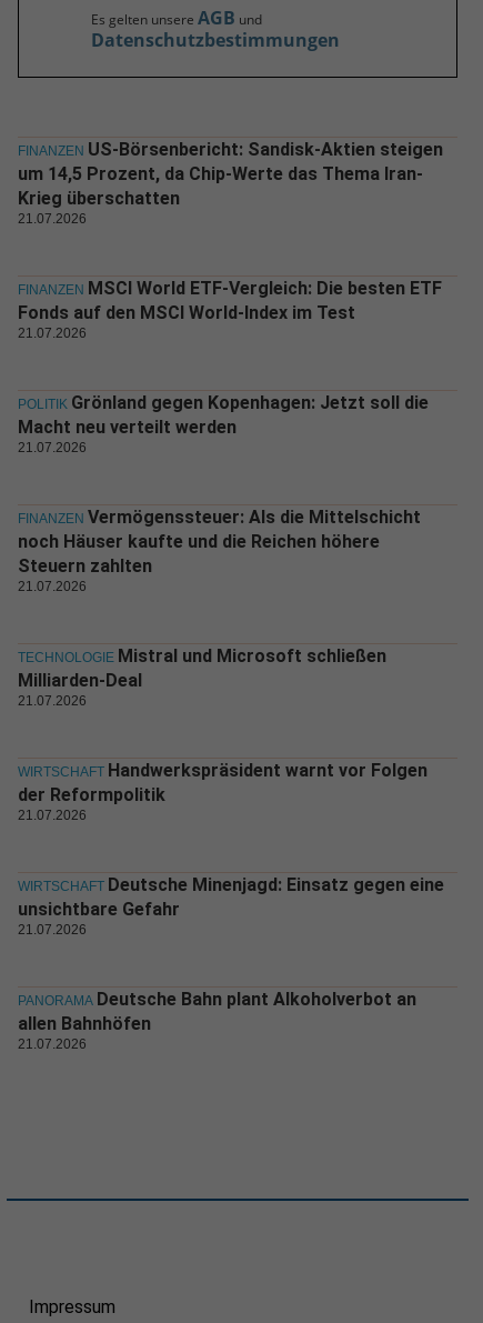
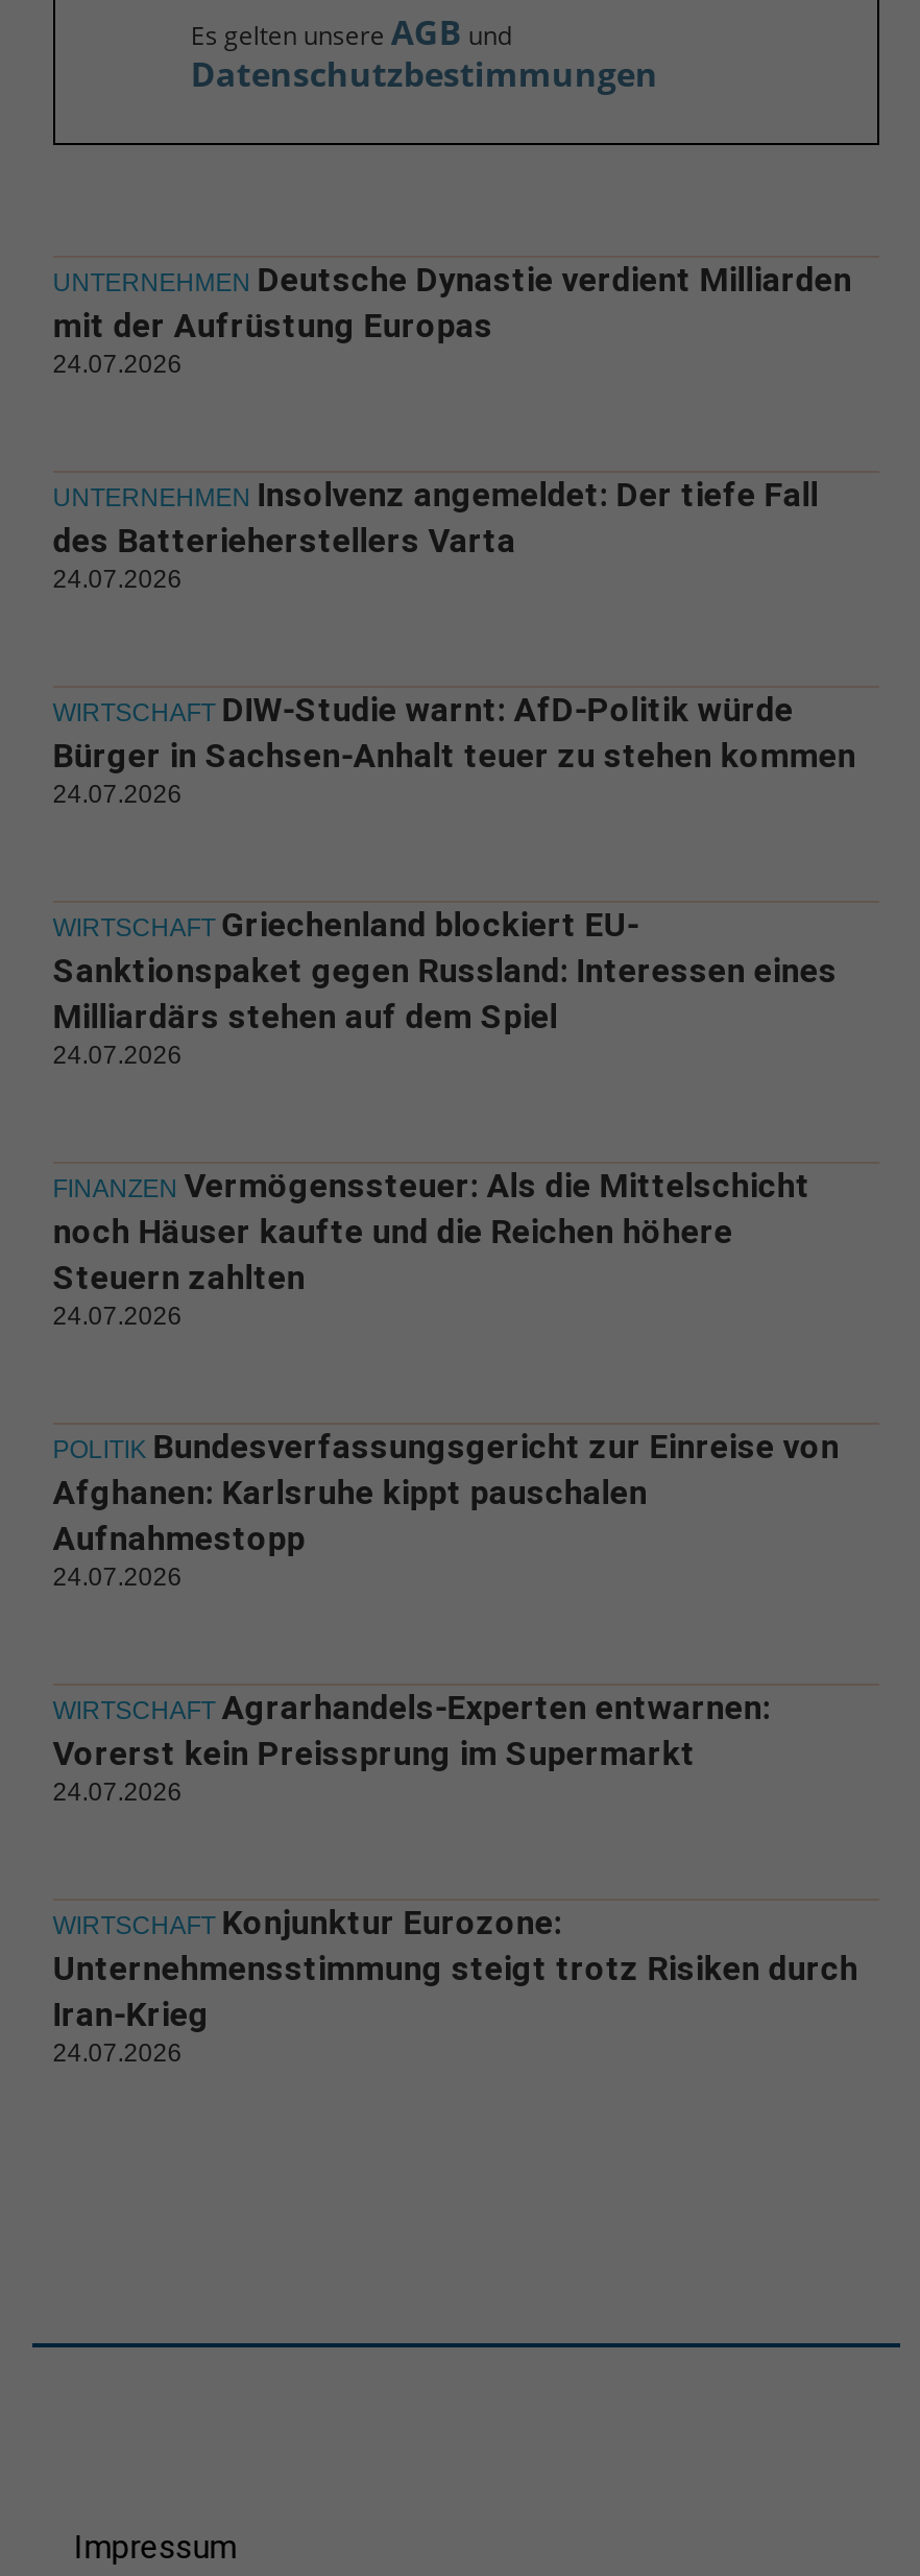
[17,139,443,456] FINANZEN US-Börsenbericht: Sandisk-Aktien steigen | um 14,5 Prozent, da Chip-Werte das Thema Iran- | Krieg überschatten | 21.07.2026 | FINANZEN MSCI World ETF-Vergleich: Die besten ETF | Fonds auf den MSCI World-Index im Test | 21.07.2026 | POLITIK Grönland gegen Kopenhagen: Jetzt soll die | Macht neu verteilt werden | 21.07.2026 -> [53,260,856,1070] UNTERNEHMEN Deutsche Dynastie verdient Milliarden | mit der Aufrüstung Europas | 24.07.2026 | UNTERNEHMEN Insolvenz angemeldet: Der tiefe Fall | des Batterieherstellers Varta | 24.07.2026 | WIRTSCHAFT DIW-Studie warnt: AfD-Politik würde | Bürger in Sachsen-Anhalt teuer zu stehen kommen | 24.07.2026 | WIRTSCHAFT Griechenland blockiert EU- | Sanktionspaket gegen Russland: Interessen eines | Milliardärs stehen auf dem Spiel | 24.07.2026
moved [17,507,420,577] -> [53,1166,810,1298]: FINANZEN Vermögenssteuer: Als die Mittelschicht | noch Häuser kaufte und die Reichen höhere | Steuern zahlten
[17,579,444,1052] 21.07.2026 | TECHNOLOGIE Mistral und Microsoft schließen | Milliarden-Deal | 21.07.2026 | WIRTSCHAFT Handwerkspräsident warnt vor Folgen | der Reformpolitik | 21.07.2026 | WIRTSCHAFT Deutsche Minenjagd: Einsatz gegen eine | unsichtbare Gefahr | 21.07.2026 | PANORAMA Deutsche Bahn plant Alkoholverbot an | allen Bahnhöfen | 21.07.2026 -> [53,1302,858,2068] 24.07.2026 | POLITIK Bundesverfassungsgericht zur Einreise von | Afghanen: Karlsruhe kippt pauschalen | Aufnahmestopp | 24.07.2026 | WIRTSCHAFT Agrarhandels-Experten entwarnen: | Vorerst kein Preissprung im Supermarkt | 24.07.2026 | WIRTSCHAFT Konjunktur Eurozone: | Unternehmensstimmung steigt trotz Risiken durch | Iran-Krieg | 24.07.2026

